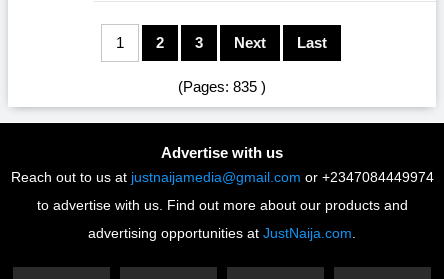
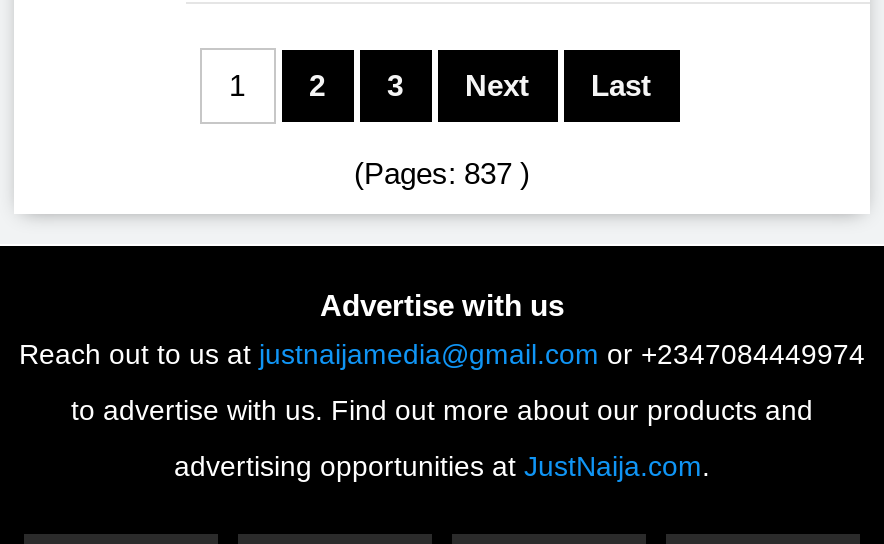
[178,78,266,95] (Pages: 835 ) -> [354,156,530,190] (Pages: 837 )

